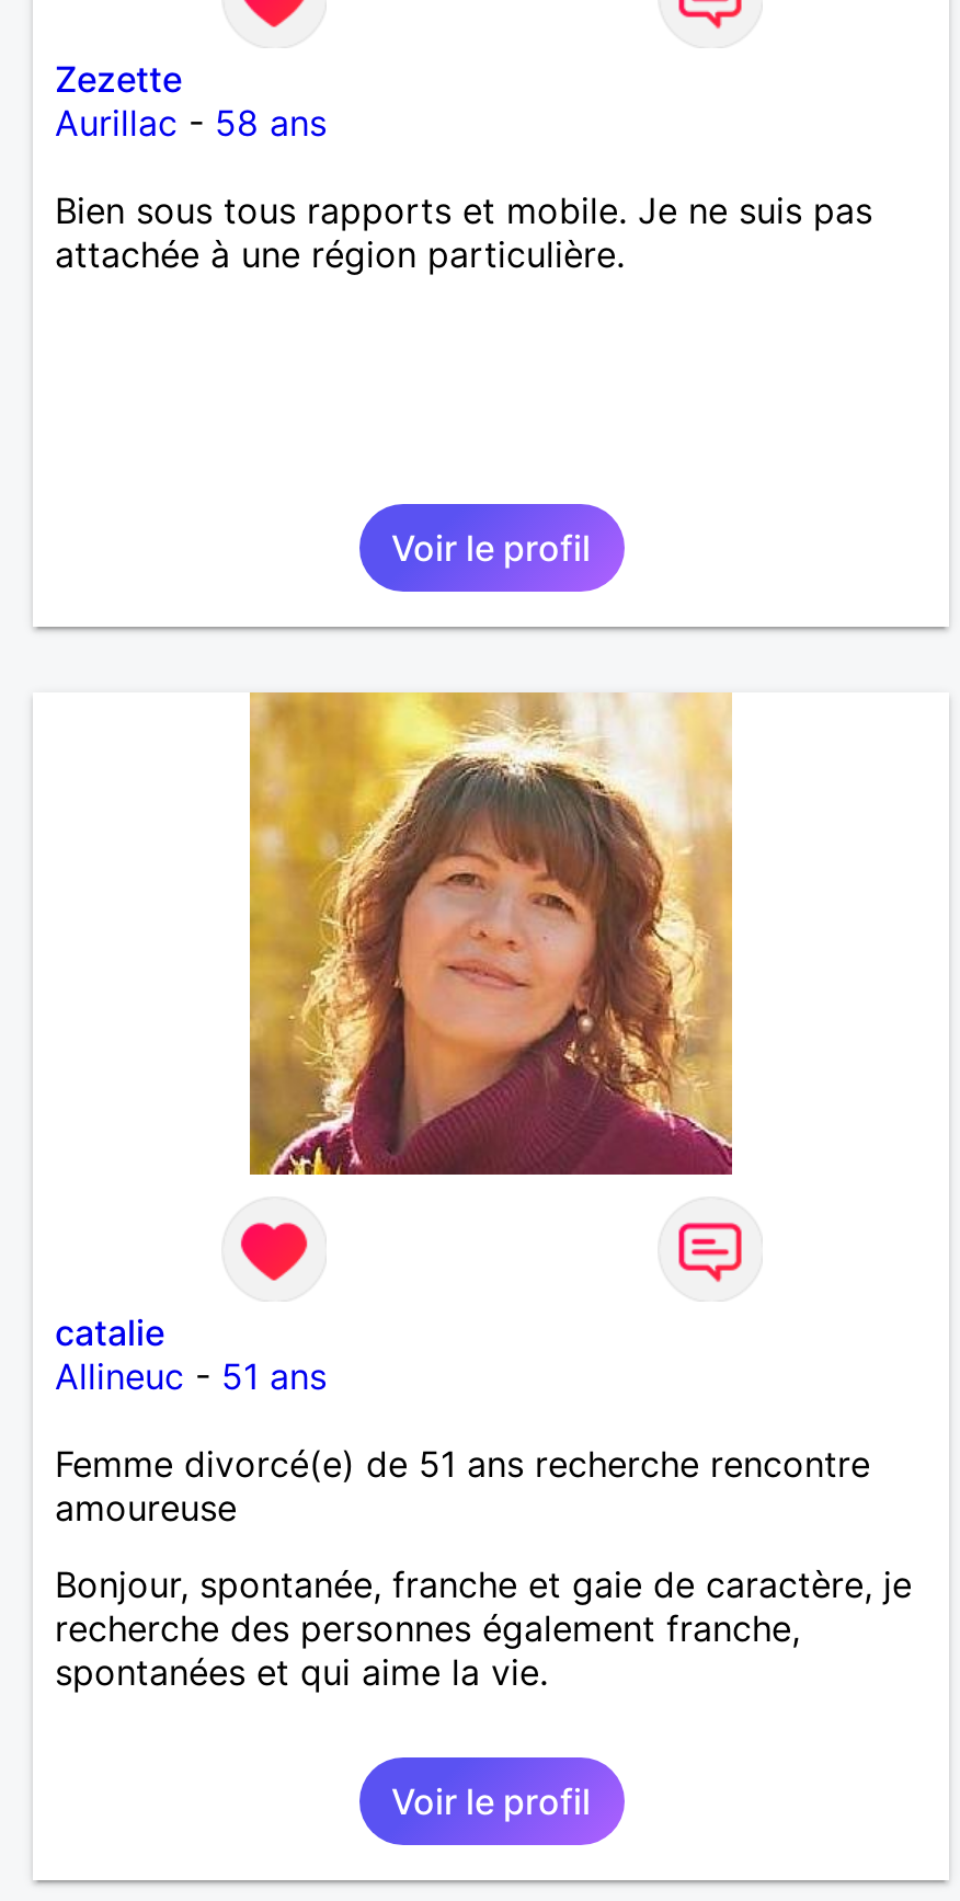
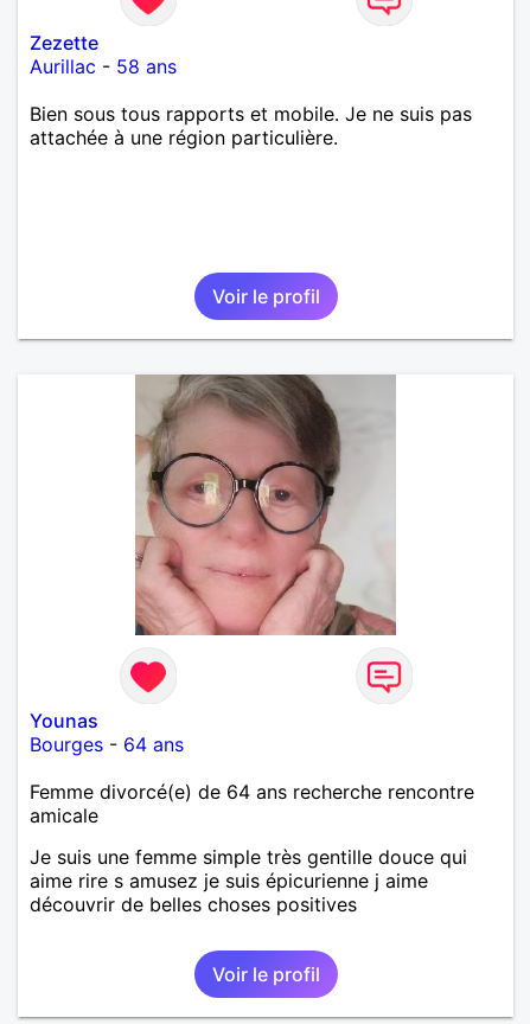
[248,690,734,1177] [image] -> [134,373,396,636] [image]
[55,1310,327,1398] catalie | Allineuc - 51 ans -> [30,709,184,756] Younas | Bourges - 64 ans
[55,1442,870,1529] Femme divorcé(e) de 51 ans recherche rencontre | amoureuse -> [30,780,474,827] Femme divorcé(e) de 64 ans recherche rencontre | amicale
[55,1562,912,1694] Bonjour, spontanée, franche et gaie de caractère, je | recherche des personnes également franche, | spontanées et qui aime la vie. -> [30,845,467,916] Je suis une femme simple très gentille douce qui | aime rire s amusez je suis épicurienne j aime | découvrir de belles choses positives

